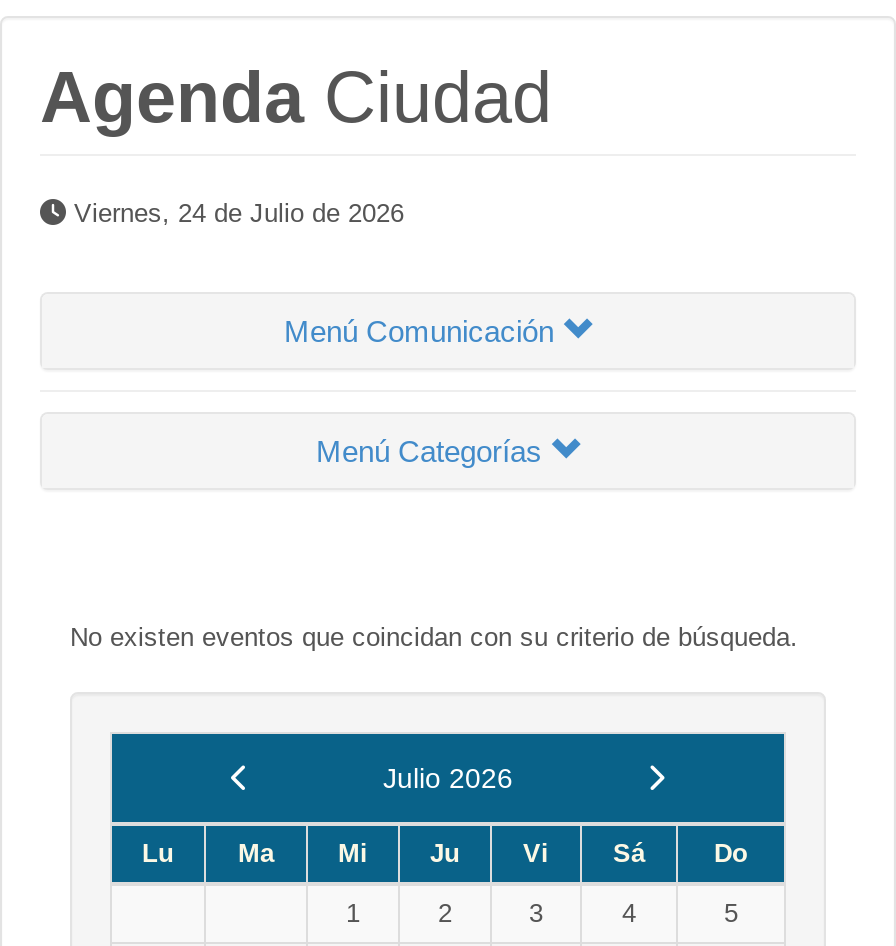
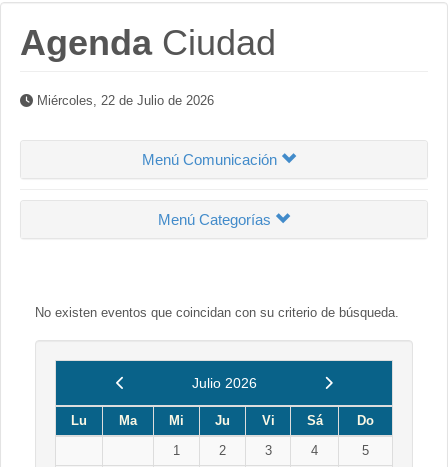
[66,198,404,228] Viernes, 24 de Julio de 2026 -> [33,93,214,108] Miércoles, 22 de Julio de 2026

